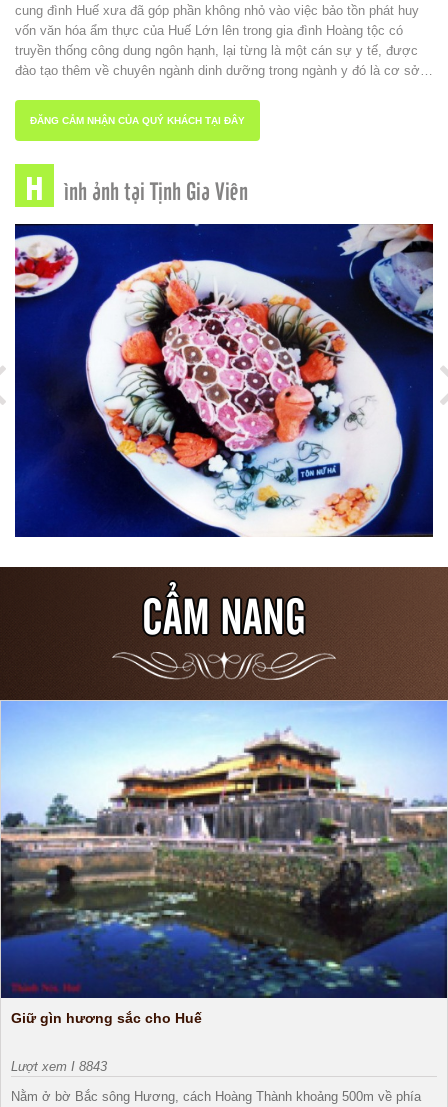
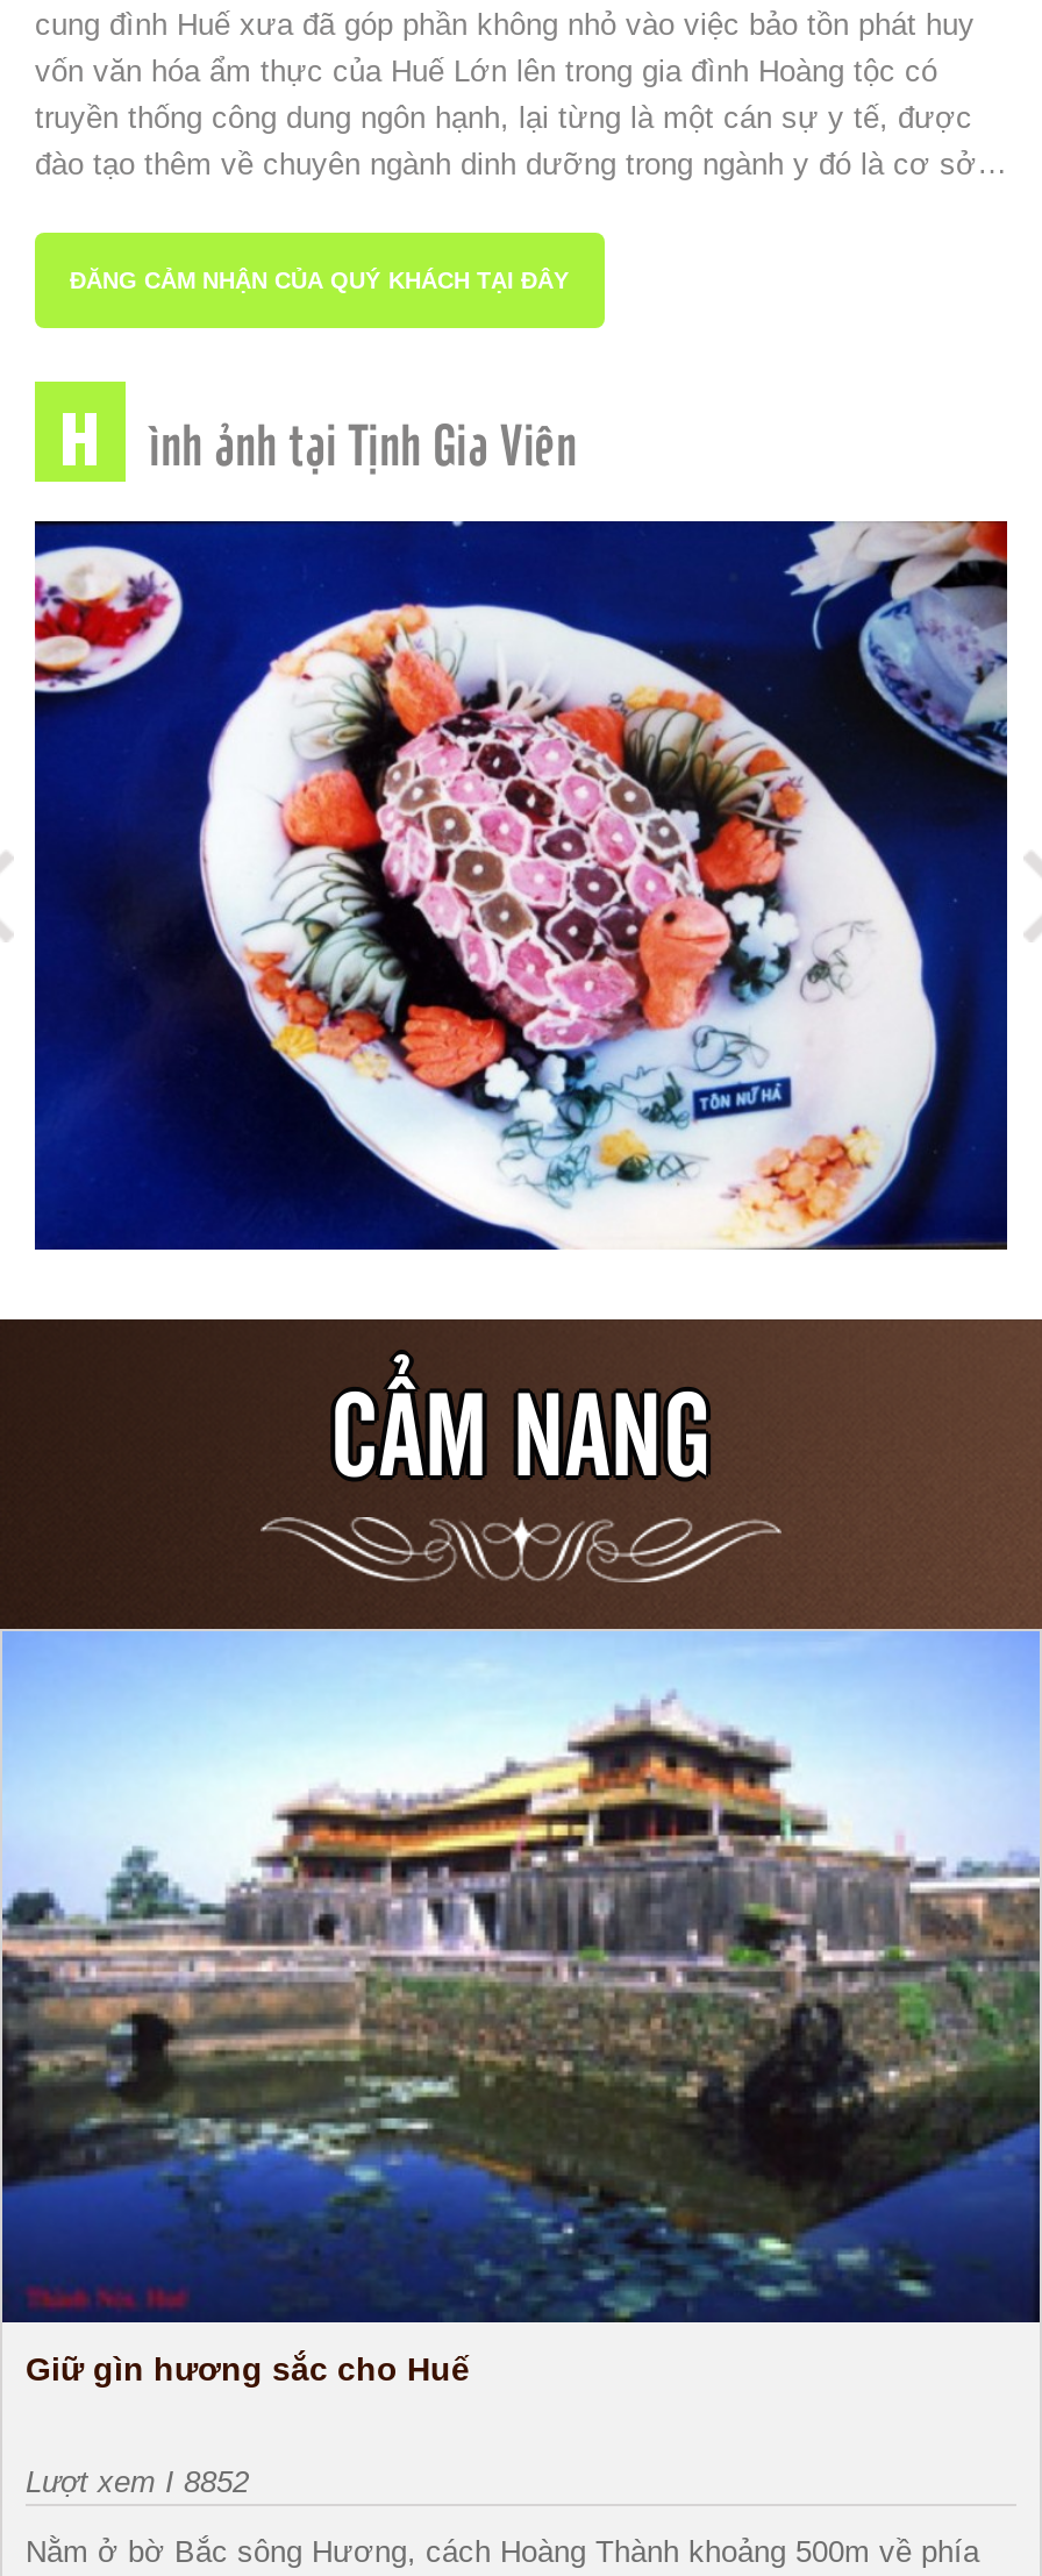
[11,1059,107,1074] Lượt xem I 8843 -> [26,2465,249,2500] Lượt xem I 8852

